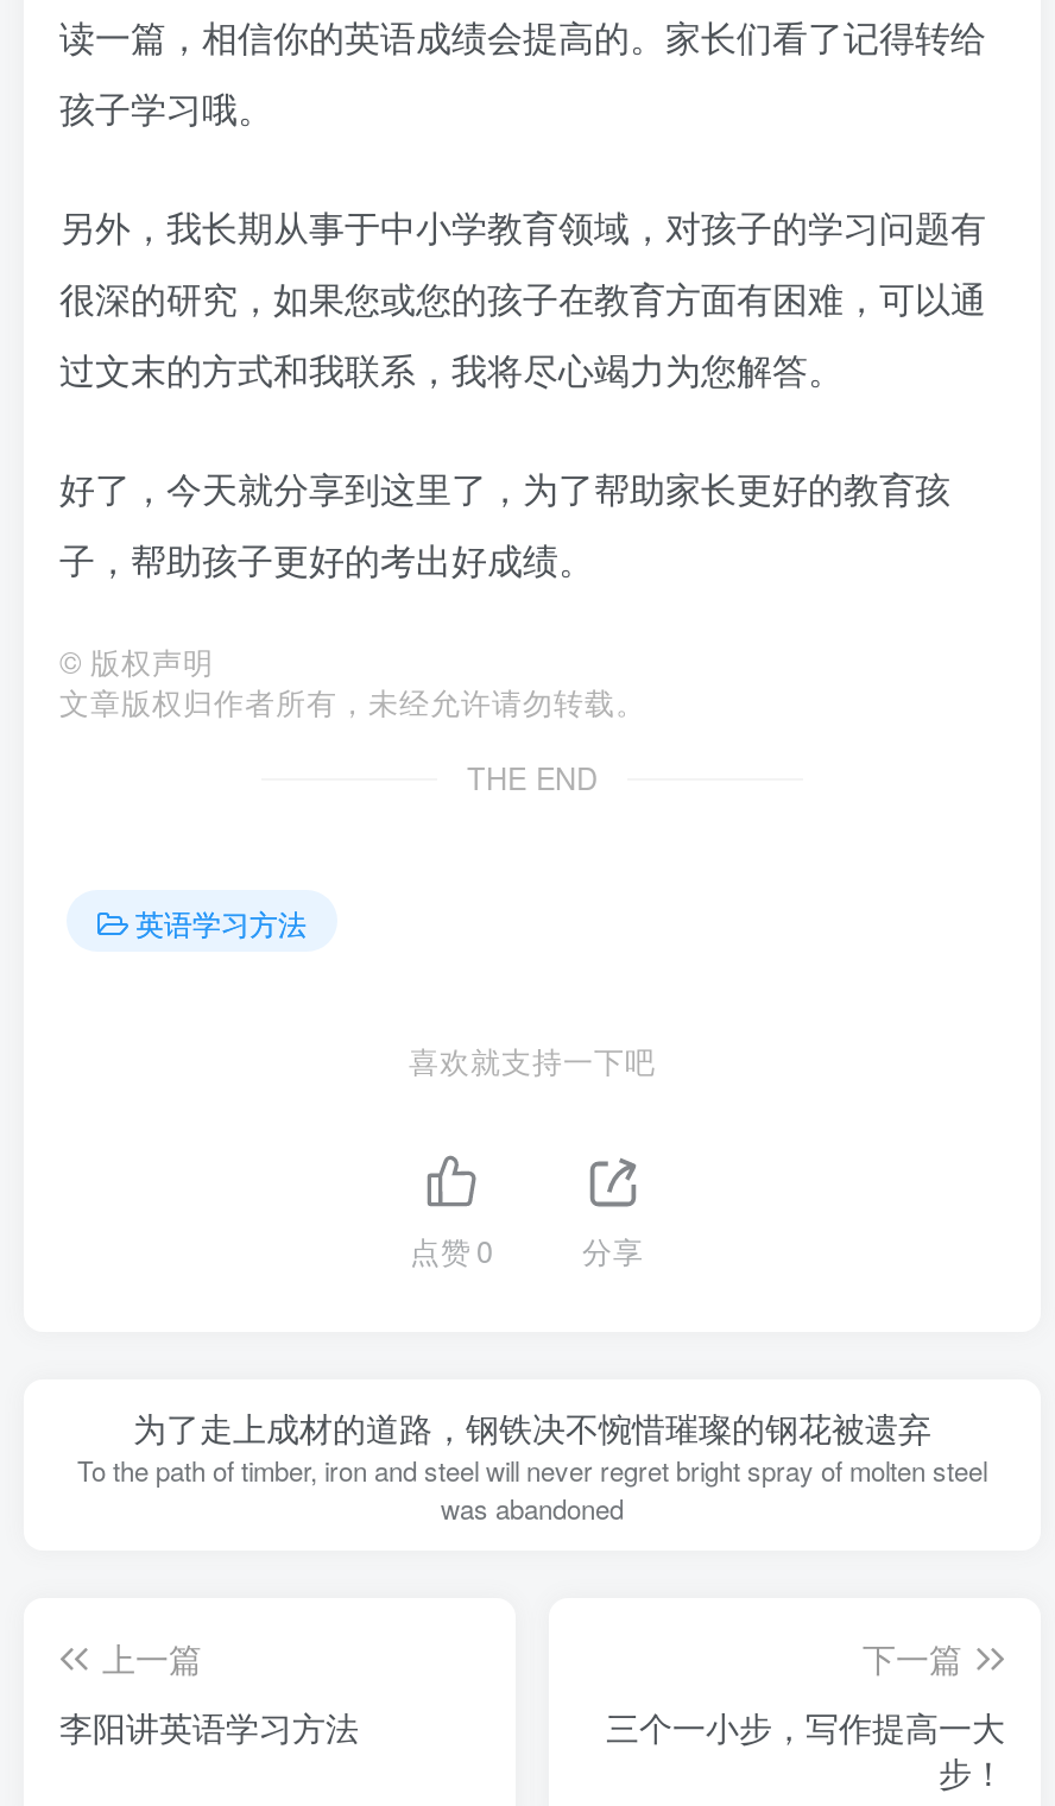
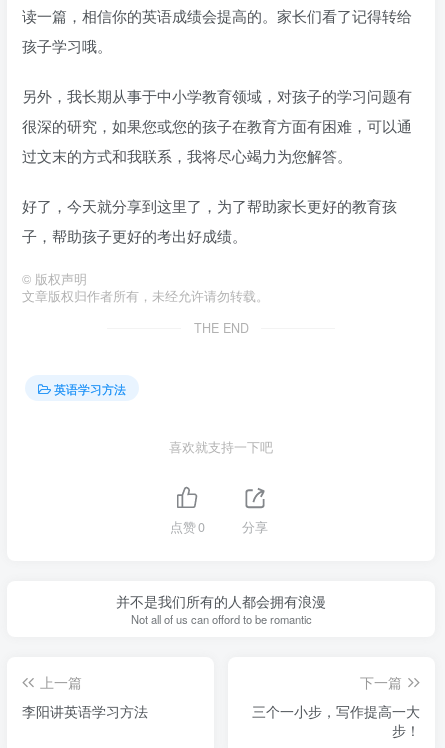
[77,1402,987,1526] 为了走上成材的道路，钢铁决不惋惜璀璨的钢花被遗弃 | To the path of timber, iron and steel will never regret bright spray of molten steel | was abandoned -> [116,591,326,627] 并不是我们所有的人都会拥有浪漫 | Not all of us can offord to be romantic

